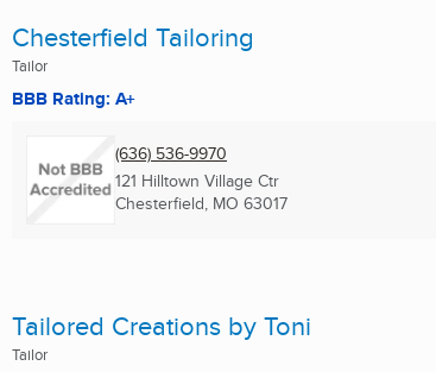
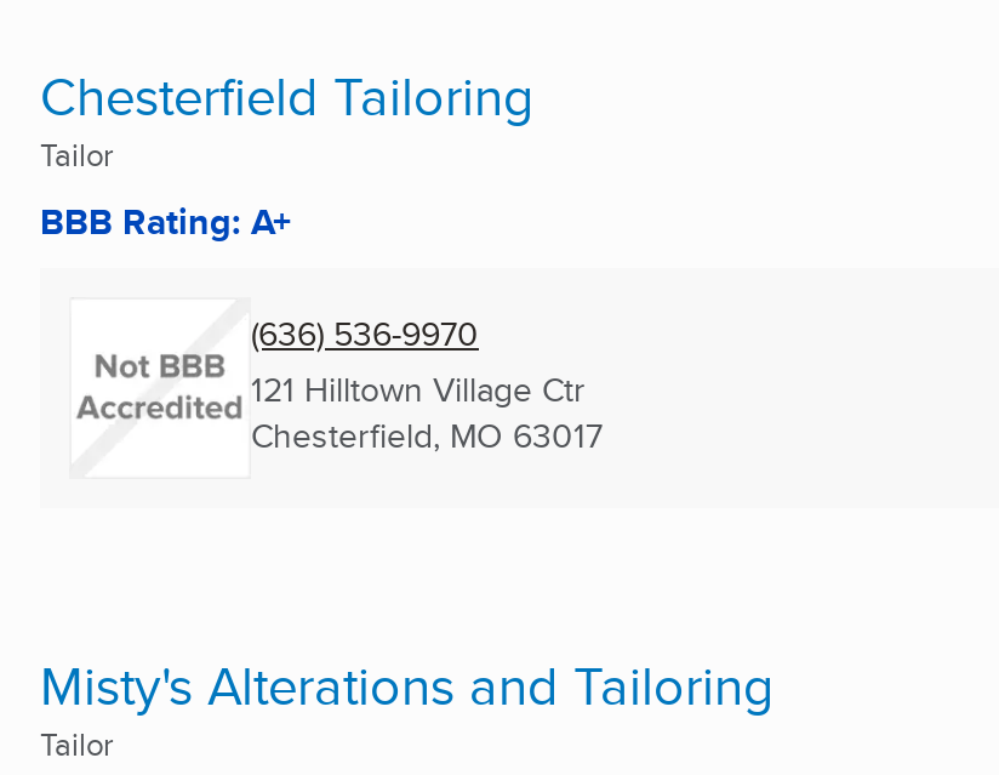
[12,306,311,344] Tailored Creations by Toni -> [40,645,775,723] Misty's Alterations and Tailoring

